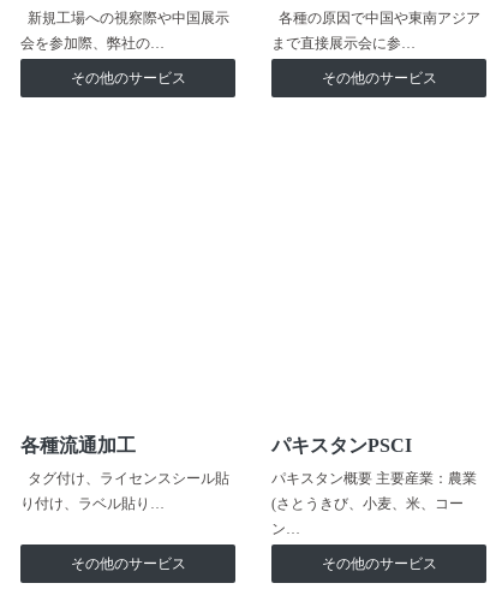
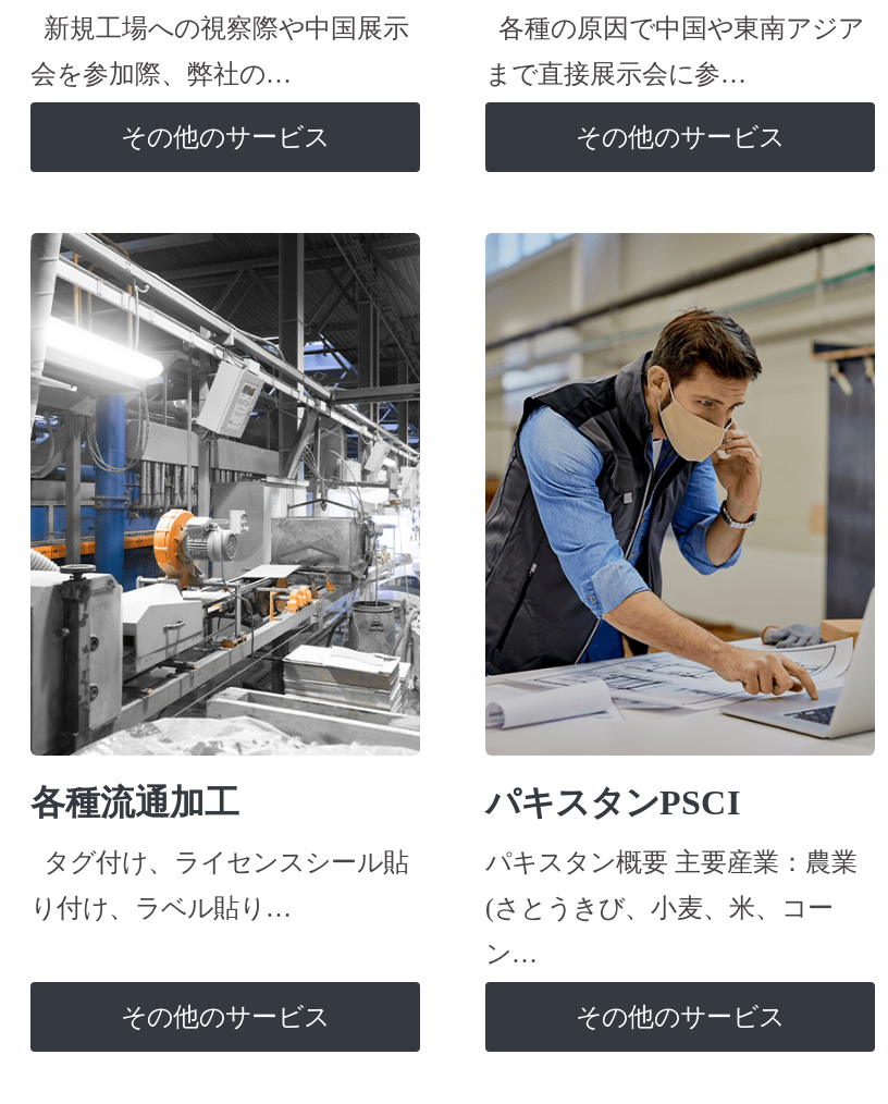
none -> [28,231,422,758] [image]
none -> [483,231,877,756] [image]

